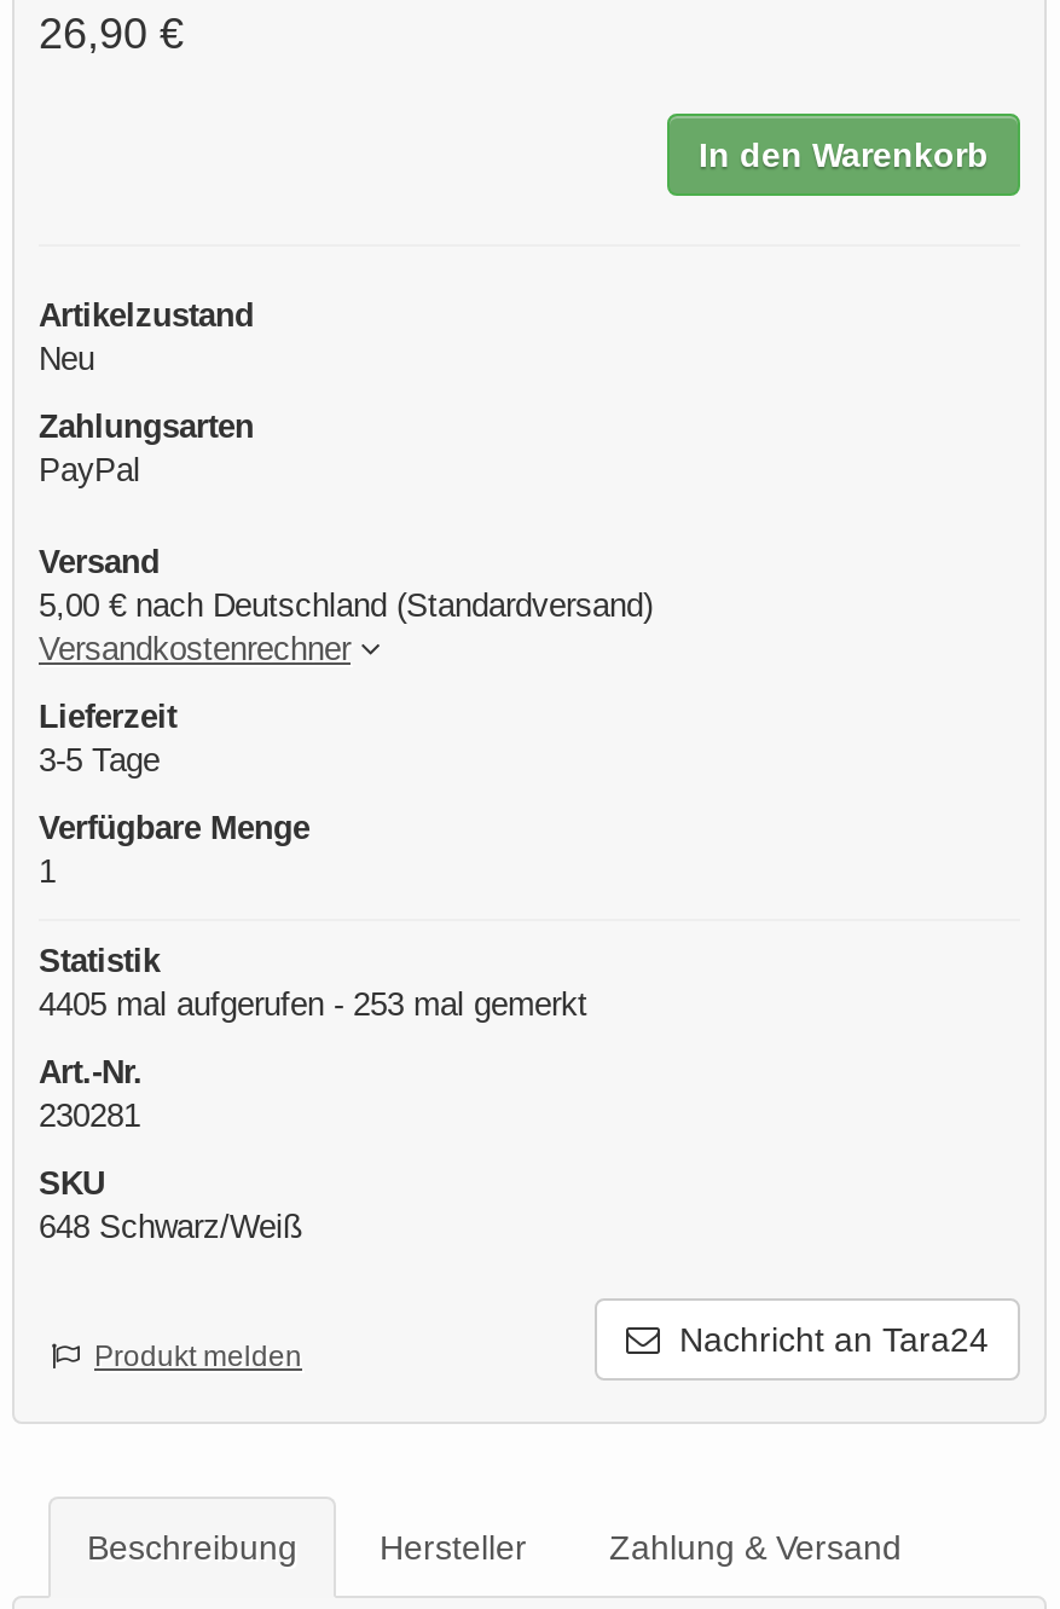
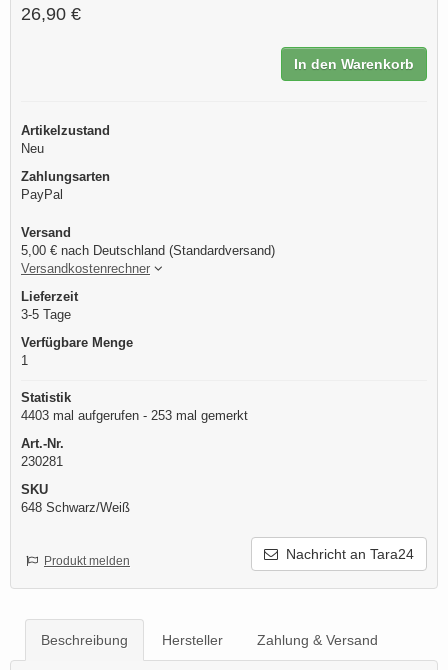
[39,987,587,1024] 4405 mal aufgerufen - 253 mal gemerkt -> [21,408,248,423] 4403 mal aufgerufen - 253 mal gemerkt

